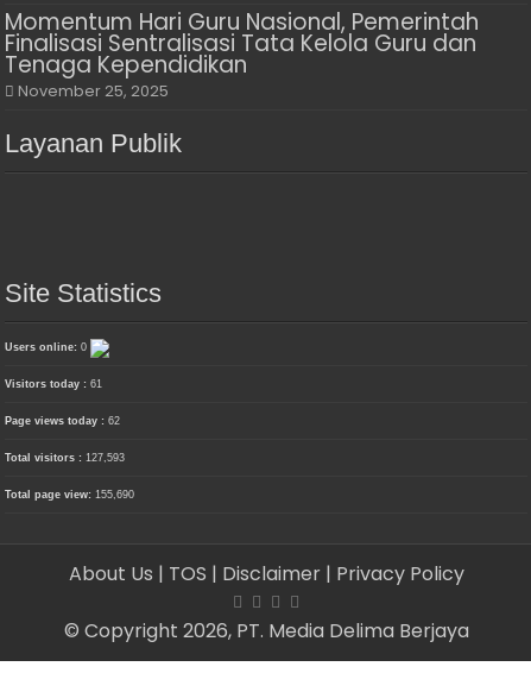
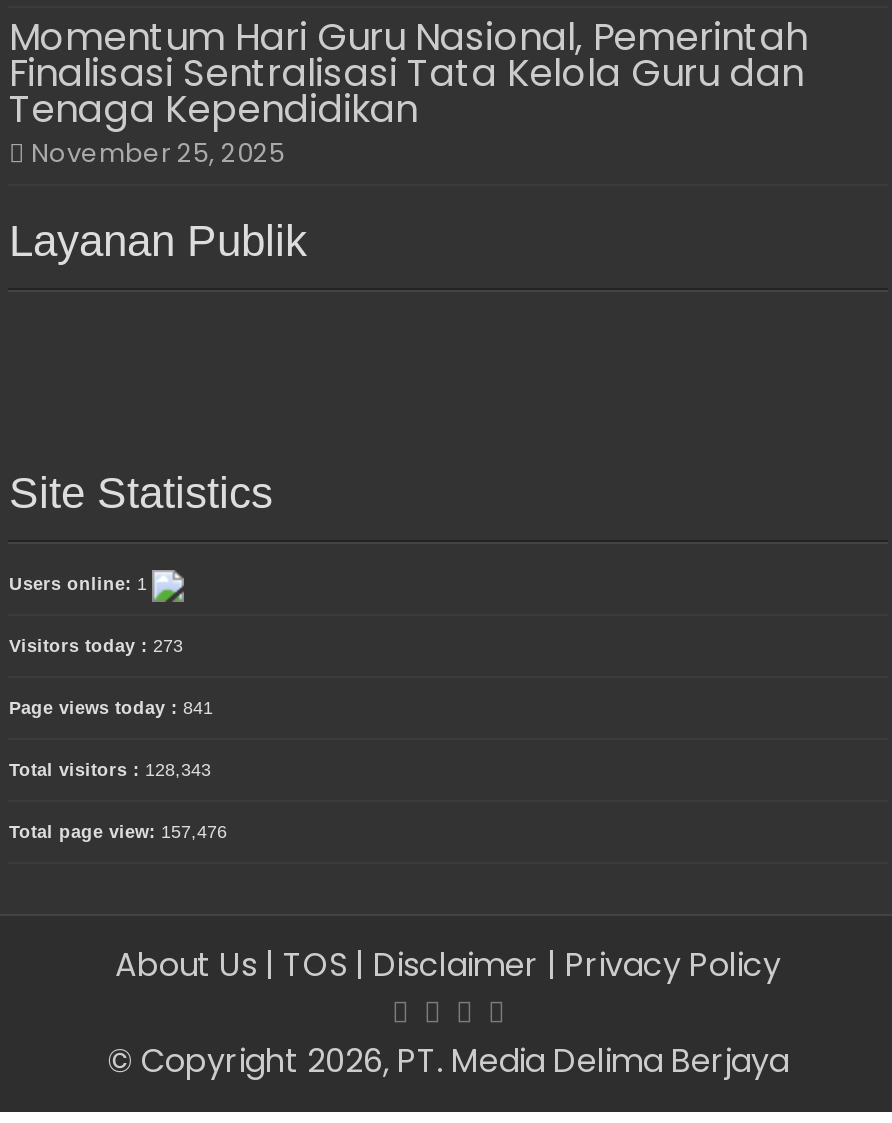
[5,342,87,354] Users online: 0 -> [9,575,147,595] Users online: 1
[5,379,103,390] Visitors today : 61 -> [9,637,183,657] Visitors today : 273
[5,415,121,427] Page views today : 62 -> [9,699,213,719] Page views today : 841
[5,452,125,464] Total visitors : 127,593 -> [9,761,211,781] Total visitors : 128,343
[5,489,135,501] Total page view: 155,690 -> [9,823,227,843] Total page view: 157,476

